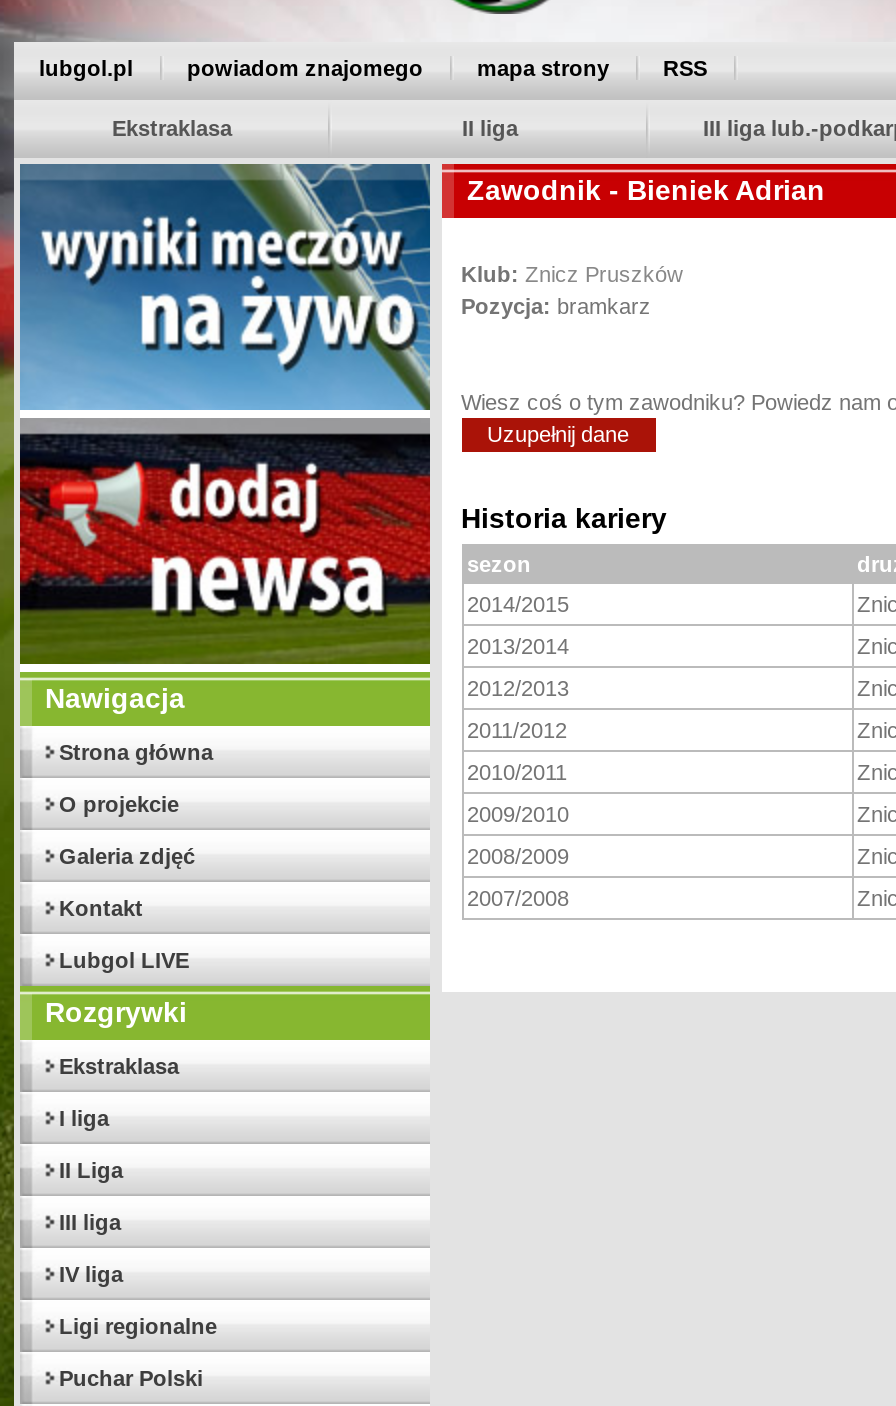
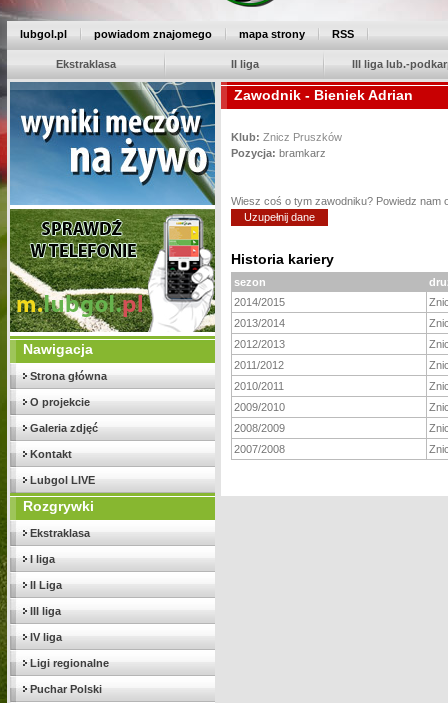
[18,418,432,666] [image] -> [9,208,216,332] [image]

